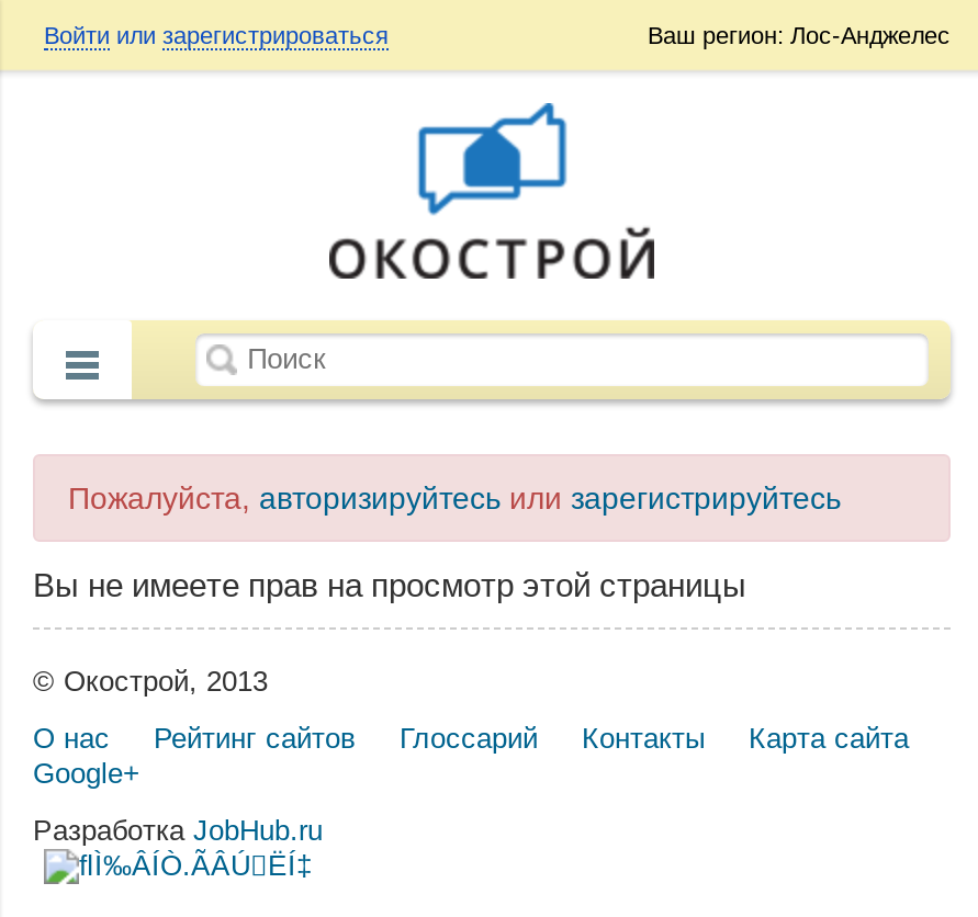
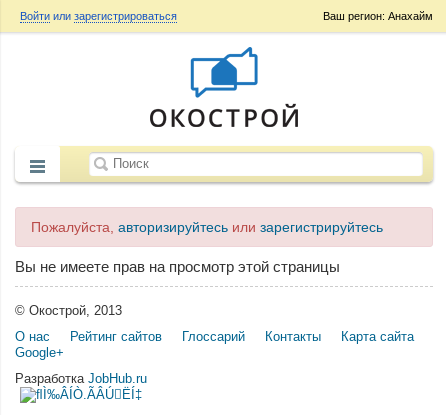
[648,22,951,48] Ваш регион: Лос-Анджелес -> [323,10,433,22] Ваш регион: Анахайм

